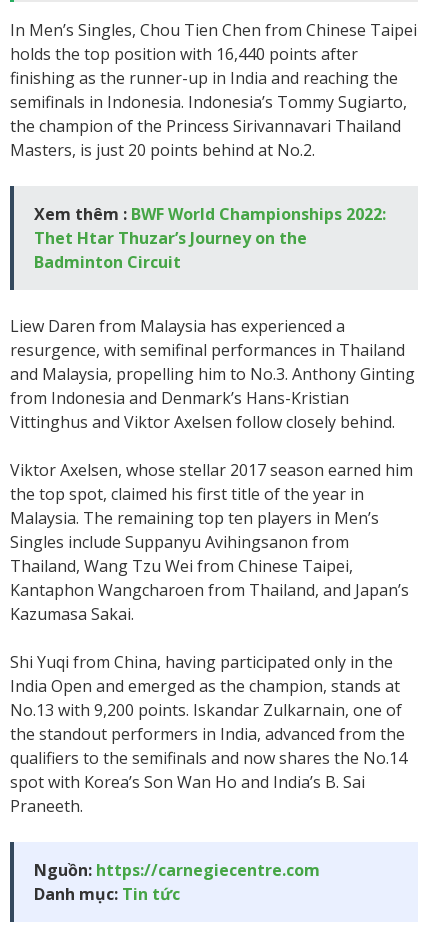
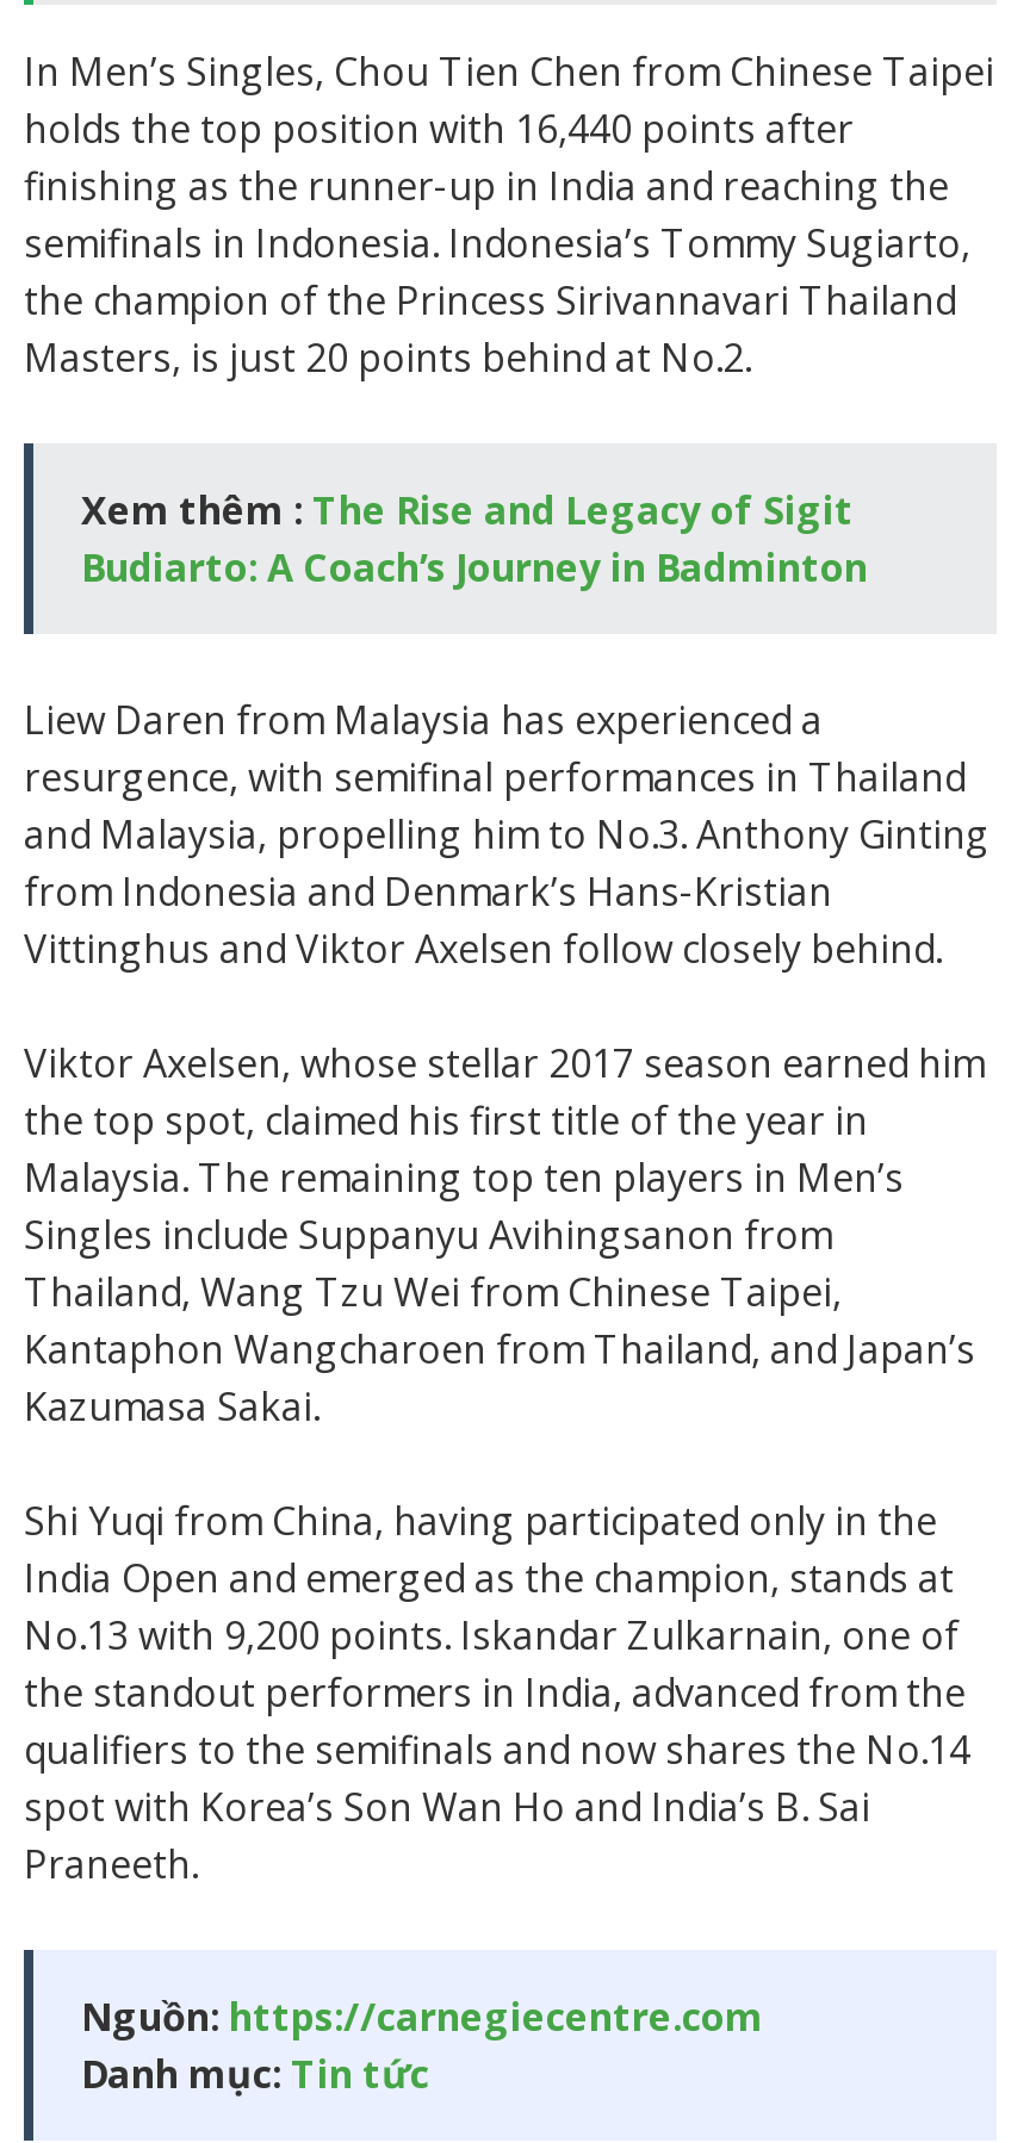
[34,203,386,273] Xem thêm : BWF World Championships 2022: | Thet Htar Thuzar’s Journey on the | Badminton Circuit -> [81,484,868,593] Xem thêm : The Rise and Legacy of Sigit | Budiarto: A Coach’s Journey in Badminton

